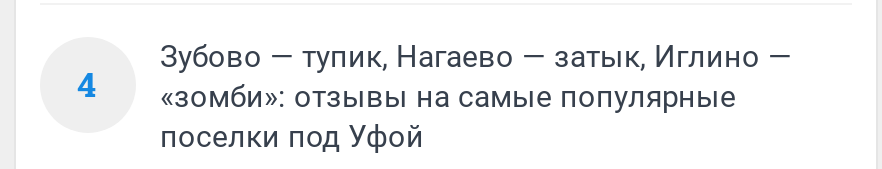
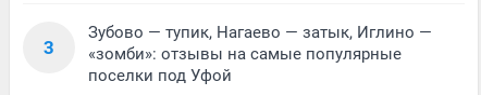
[77,60,736,114] 4 «зомби»: отзывы на самые популярные -> [44,34,402,63] 3 «зомби»: отзывы на самые популярные

